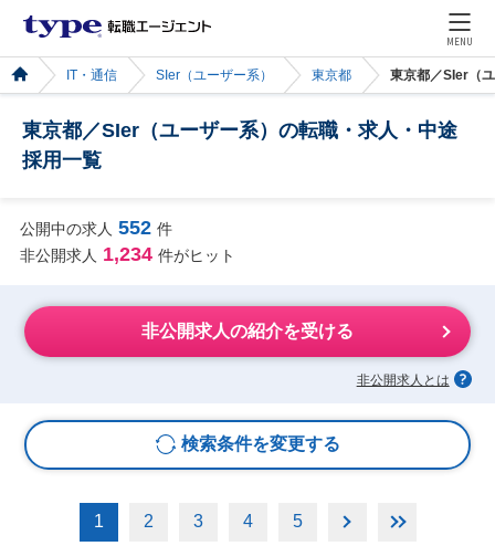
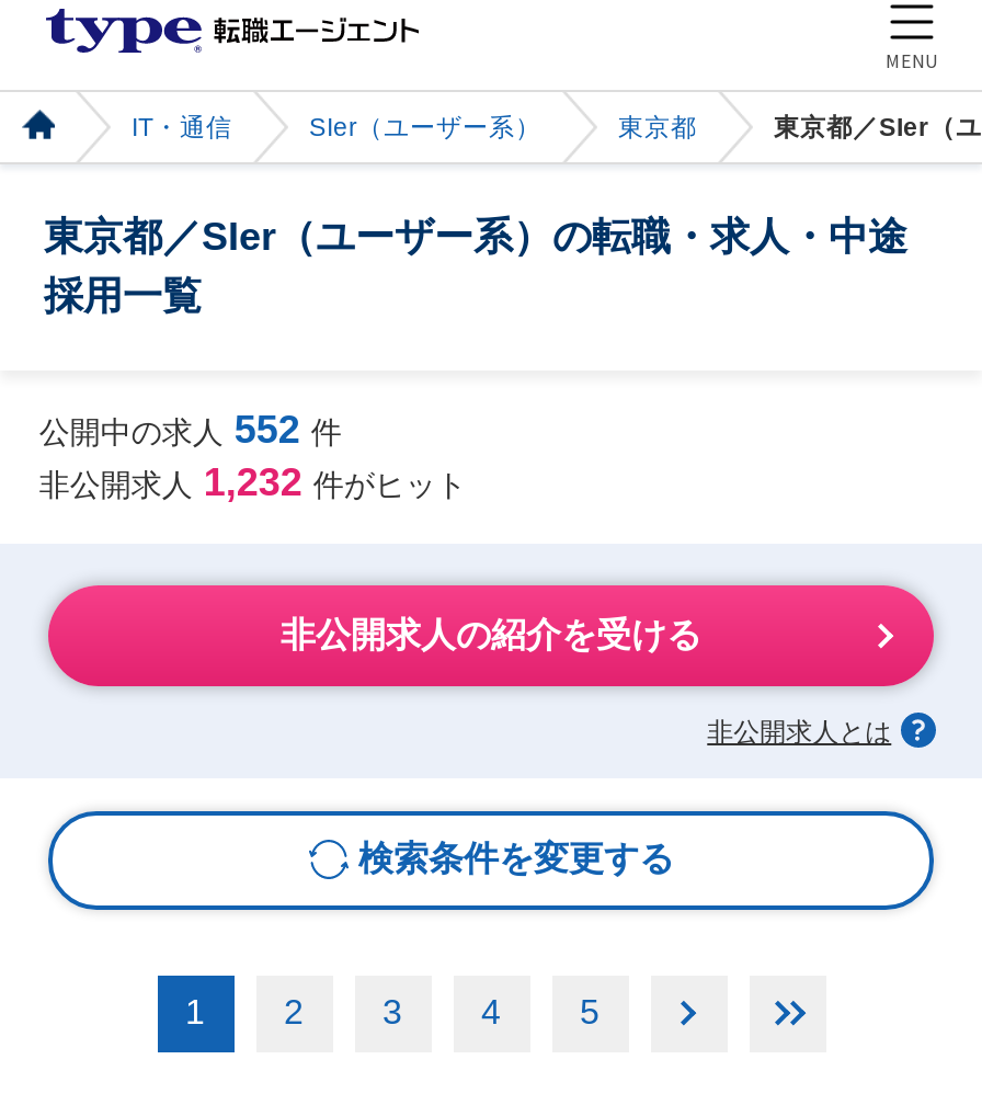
[20,243,235,265] 非公開求人 1,234 件がヒット -> [39,460,467,504] 非公開求人 1,232 件がヒット

